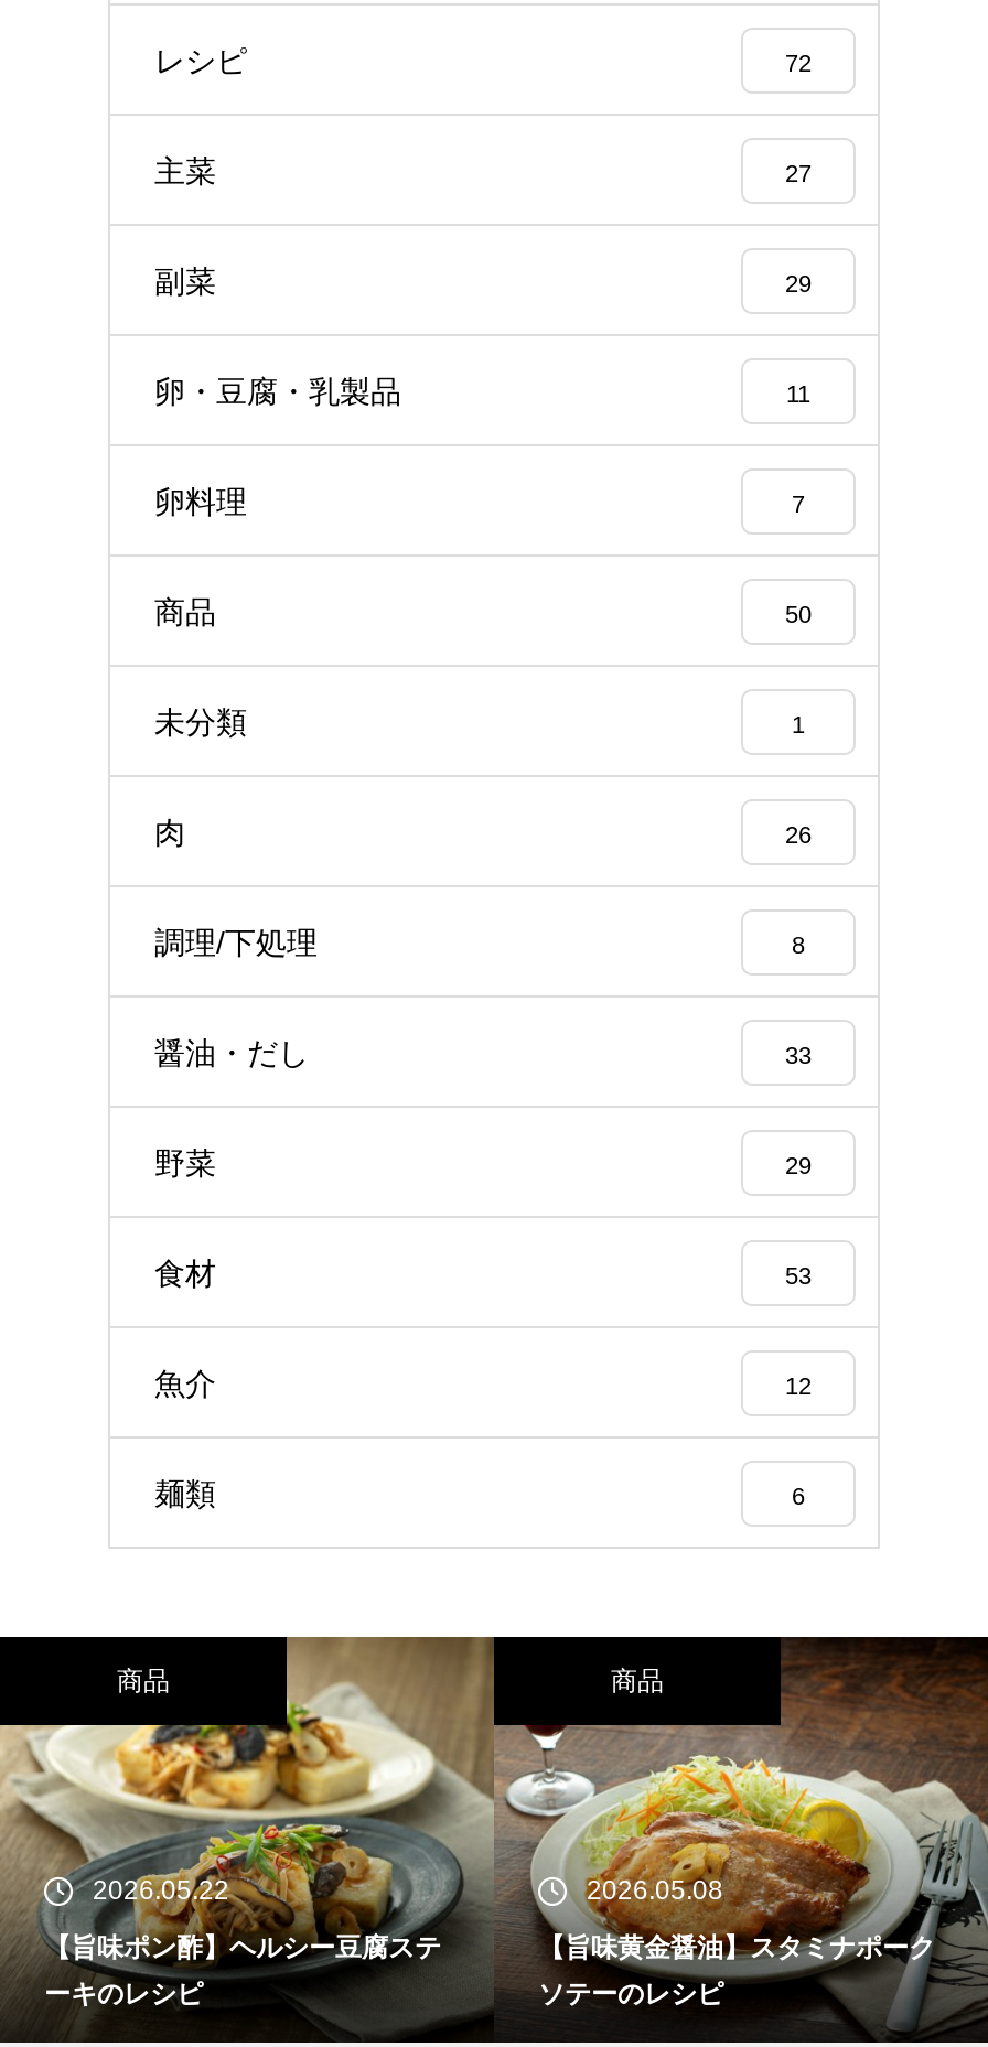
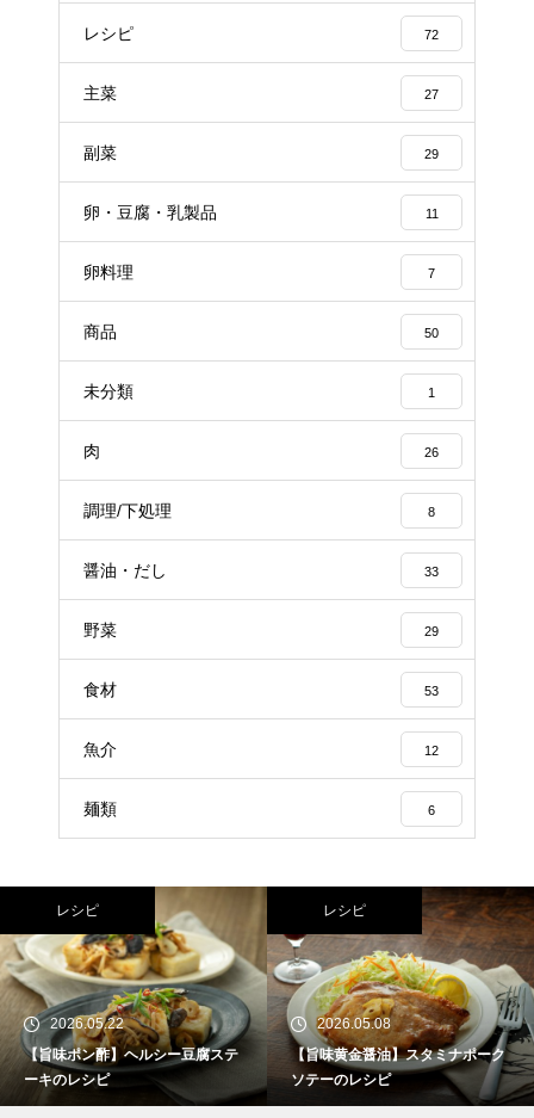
[117,1666,170,1696] 商品 -> [56,902,99,919] レシピ
[611,1666,664,1696] 商品 -> [323,902,366,919] レシピ

